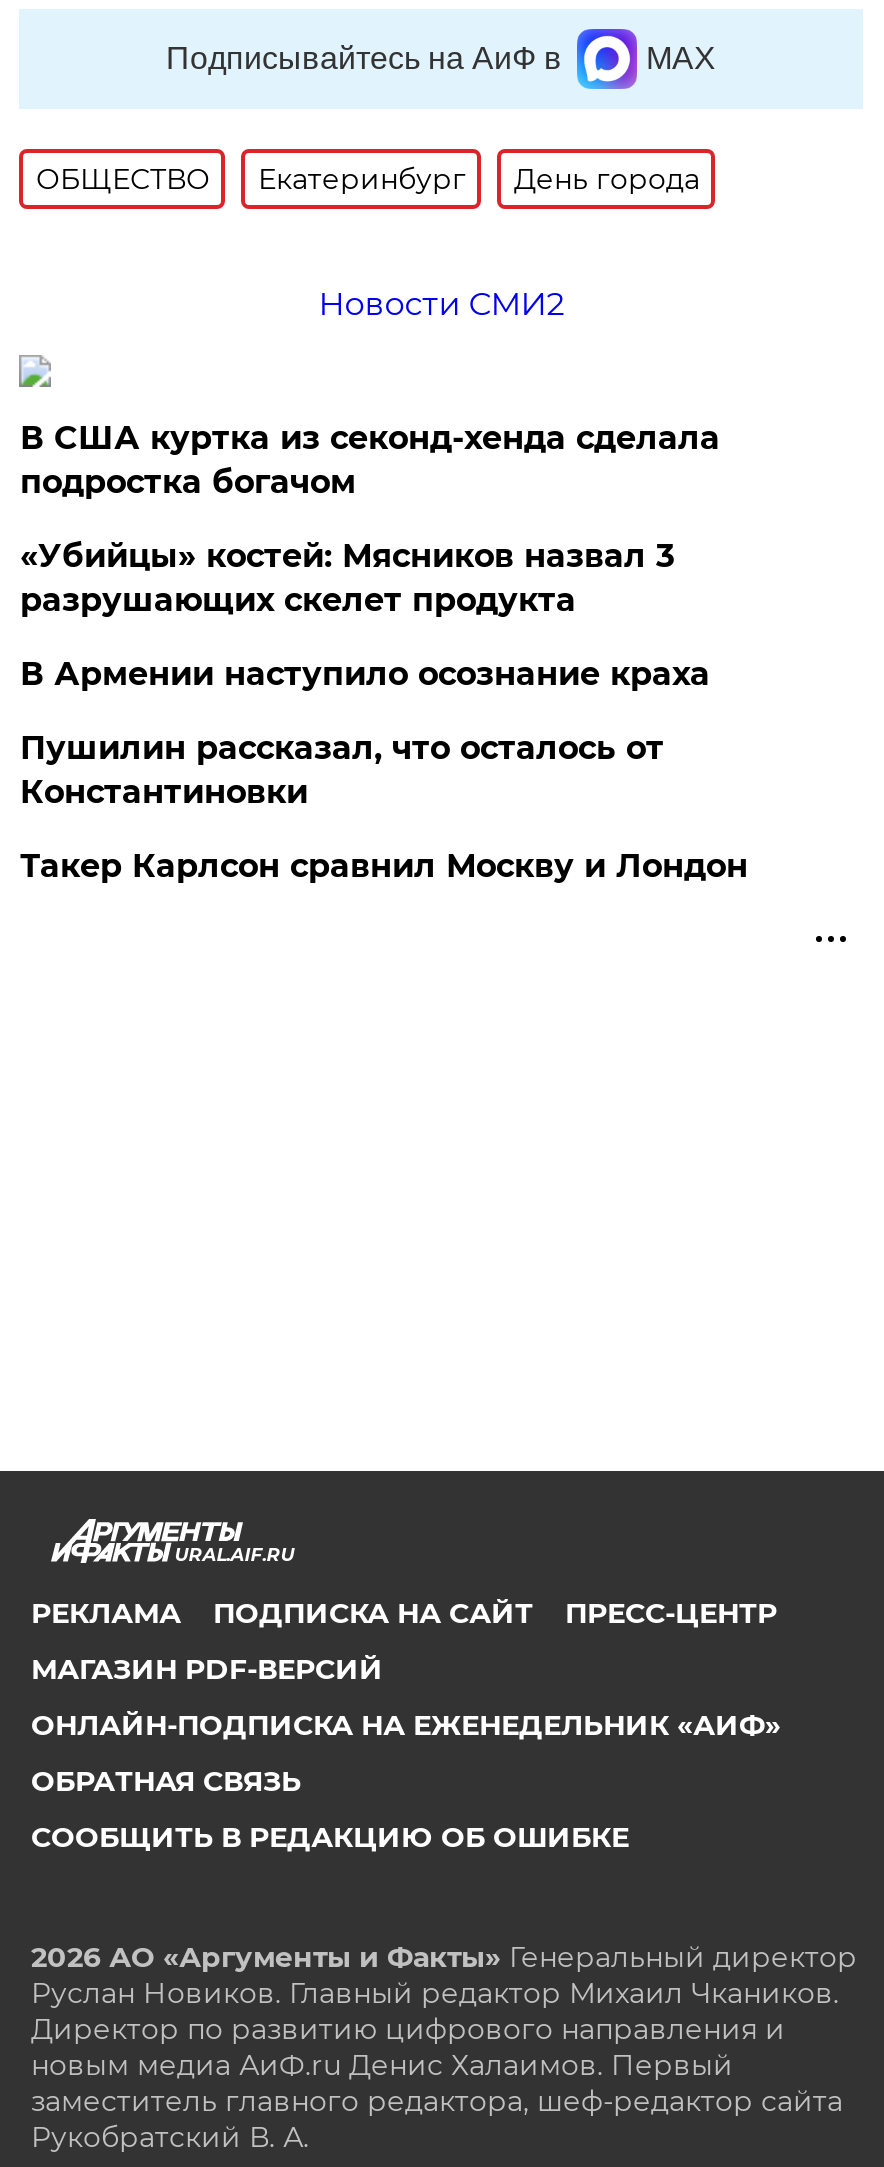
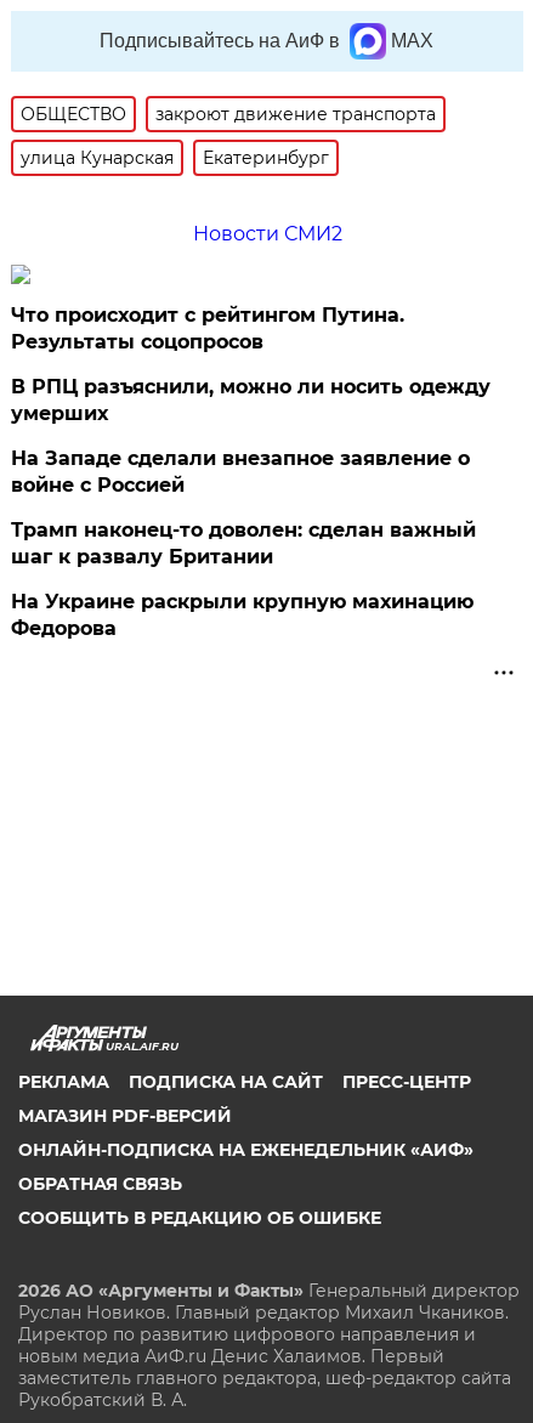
[514,161,700,197] День города -> none
none -> [21,103,436,169] закроют движение транспорта | улица Кунарская
[20,419,720,501] В США куртка из секонд-хенда сделала | подростка богачом -> [11,304,405,353] Что происходит с рейтингом Путина. | Результаты соцопросов
[20,537,674,619] «Убийцы» костей: Мясников назвал 3 | разрушающих скелет продукта -> [11,375,491,425] В РПЦ разъяснили, можно ли носить одежду | умерших
[20,655,710,693] В Армении наступило осознание краха -> [11,447,470,497] На Западе сделали внезапное заявление о | войне с Россией
[20,729,664,811] Пушилин рассказал, что осталось от | Константиновки -> [11,518,476,568] Трамп наконец-то доволен: сделан важный | шаг к развалу Британии
[20,847,748,885] Такер Карлсон сравнил Москву и Лондон -> [11,590,474,640] На Украине раскрыли крупную махинацию | Федорова

